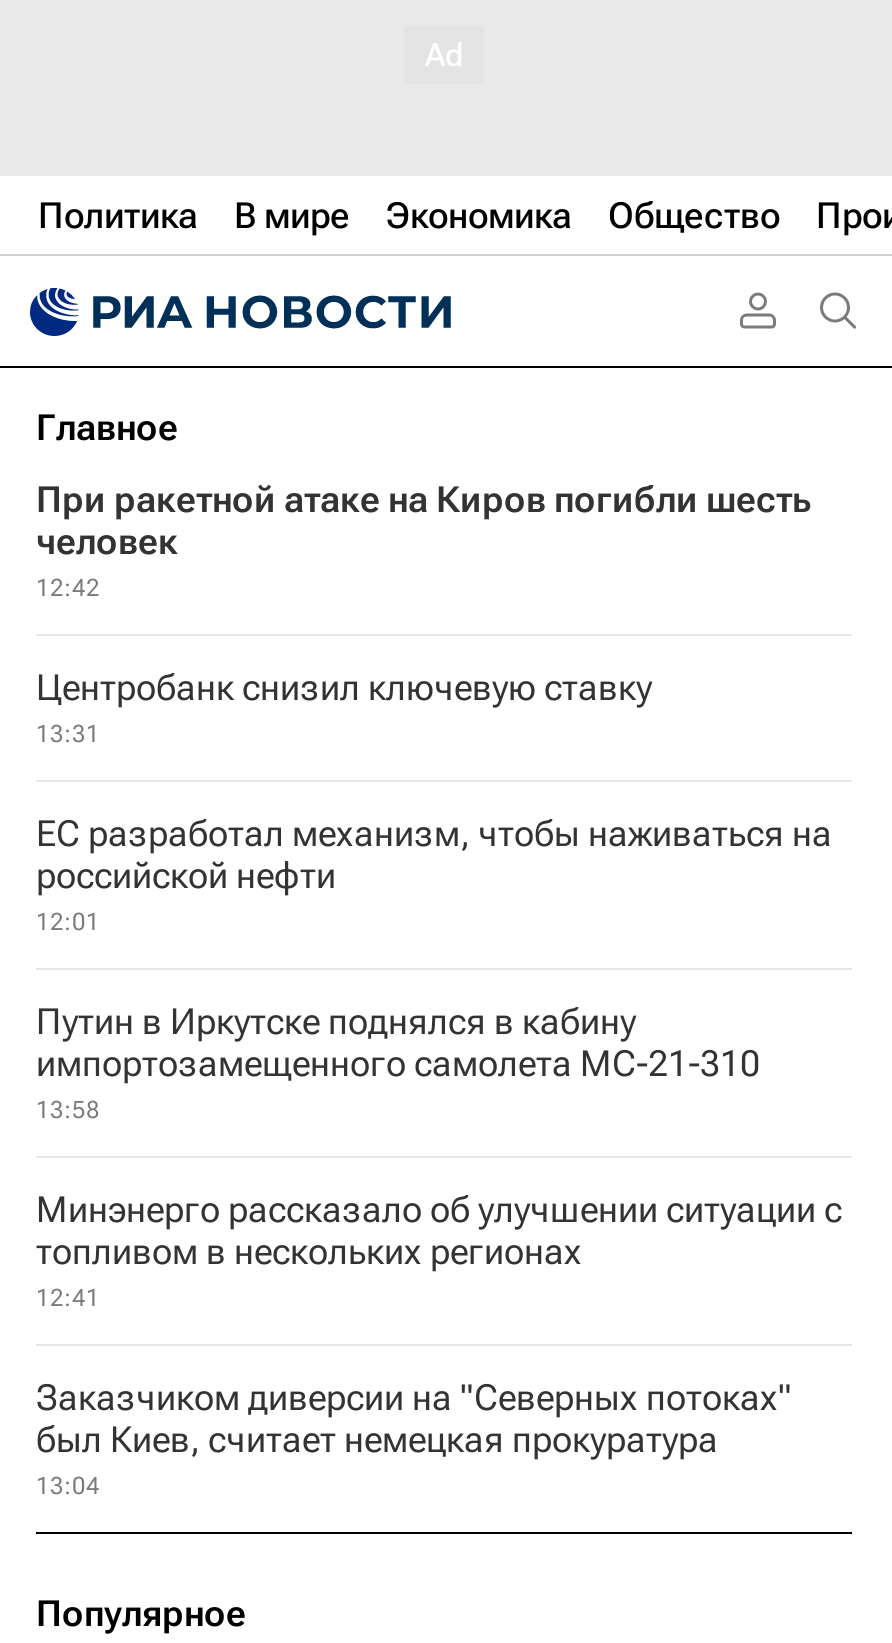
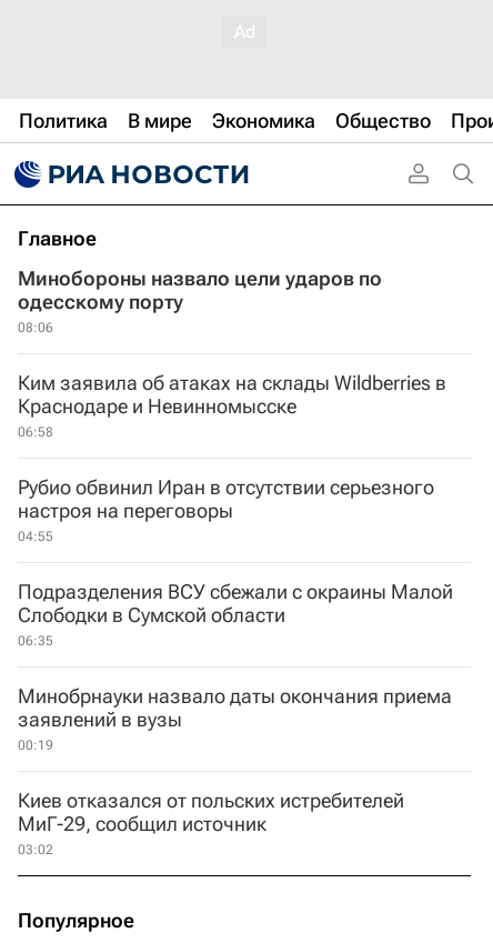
[36,478,812,602] При ракетной атаке на Киров погибли шесть | человек | 12:42 -> [18,267,382,335] Минобороны назвало цели ударов по | одесскому порту | 08:06
[36,666,652,748] Центробанк снизил ключевую ставку | 13:31 -> [18,371,446,440] Ким заявила об атаках на склады Wildberries в | Краснодаре и Невинномысске | 06:58
[36,812,832,936] ЕС разработал механизм, чтобы наживаться на | российской нефти | 12:01 -> [18,475,434,544] Рубио обвинил Иран в отсутствии серьезного | настроя на переговоры | 04:55
[36,1000,760,1124] Путин в Иркутске поднялся в кабину | импортозамещенного самолета МС-21-310 | 13:58 -> [18,580,453,649] Подразделения ВСУ сбежали с окраины Малой | Слободки в Сумской области | 06:35
[36,1188,842,1312] Минэнерго рассказало об улучшении ситуации с | топливом в нескольких регионах | 12:41 -> [18,684,452,753] Минобрнауки назвало даты окончания приема | заявлений в вузы | 00:19
[36,1376,792,1500] Заказчиком диверсии на "Северных потоках" | был Киев, считает немецкая прокуратура | 13:04 -> [18,789,404,857] Киев отказался от польских истребителей | МиГ-29, сообщил источник | 03:02

